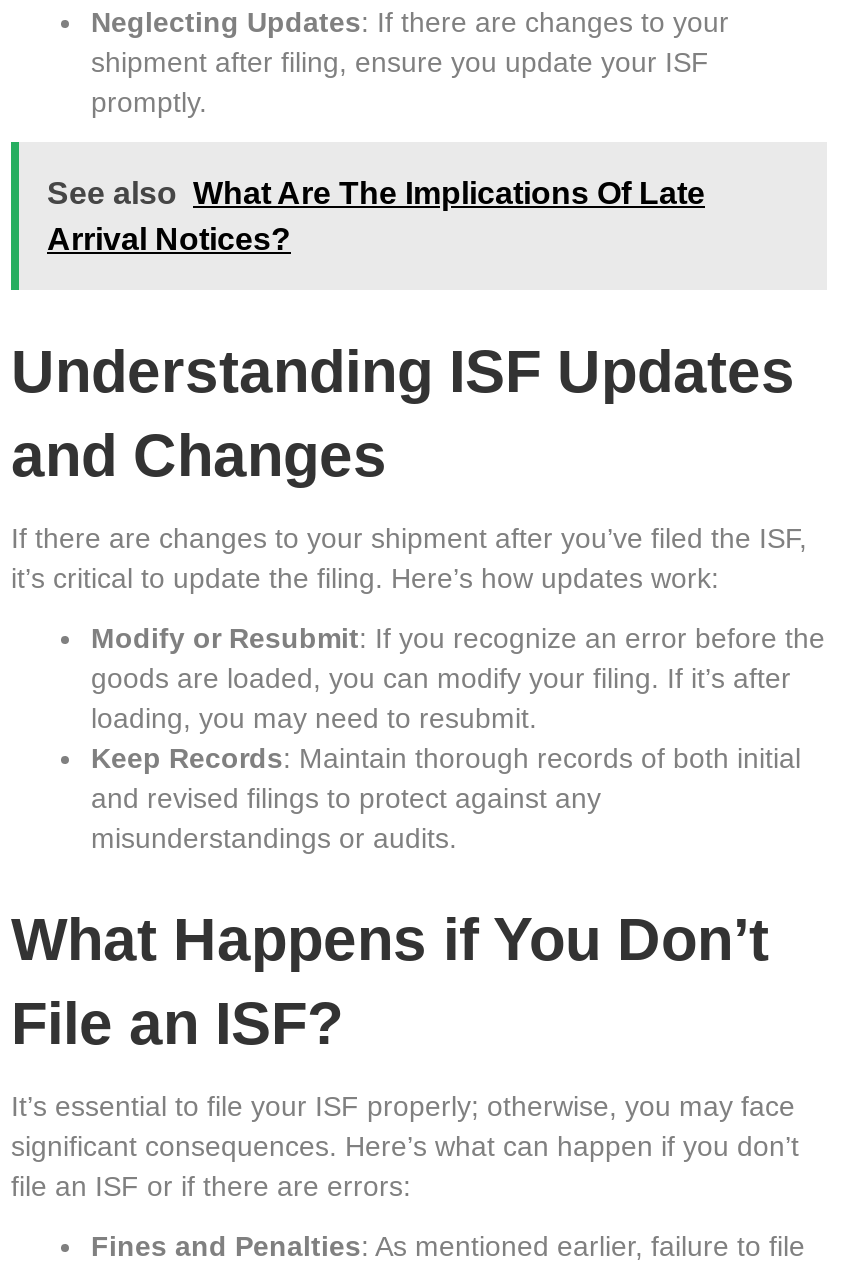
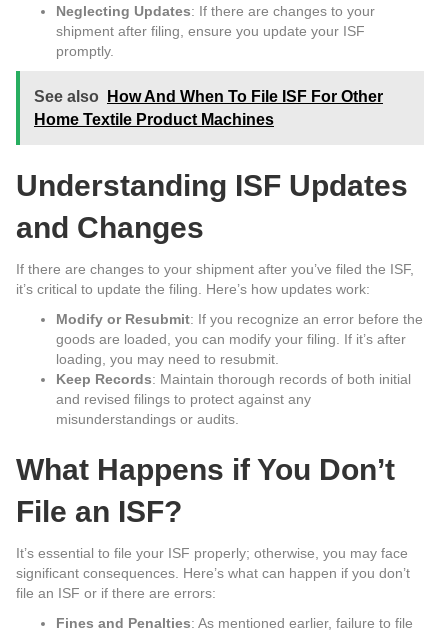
[47,176,705,256] See also What Are The Implications Of Late | Arrival Notices? -> [34,88,383,128] See also How And When To File ISF For Other | Home Textile Product Machines

